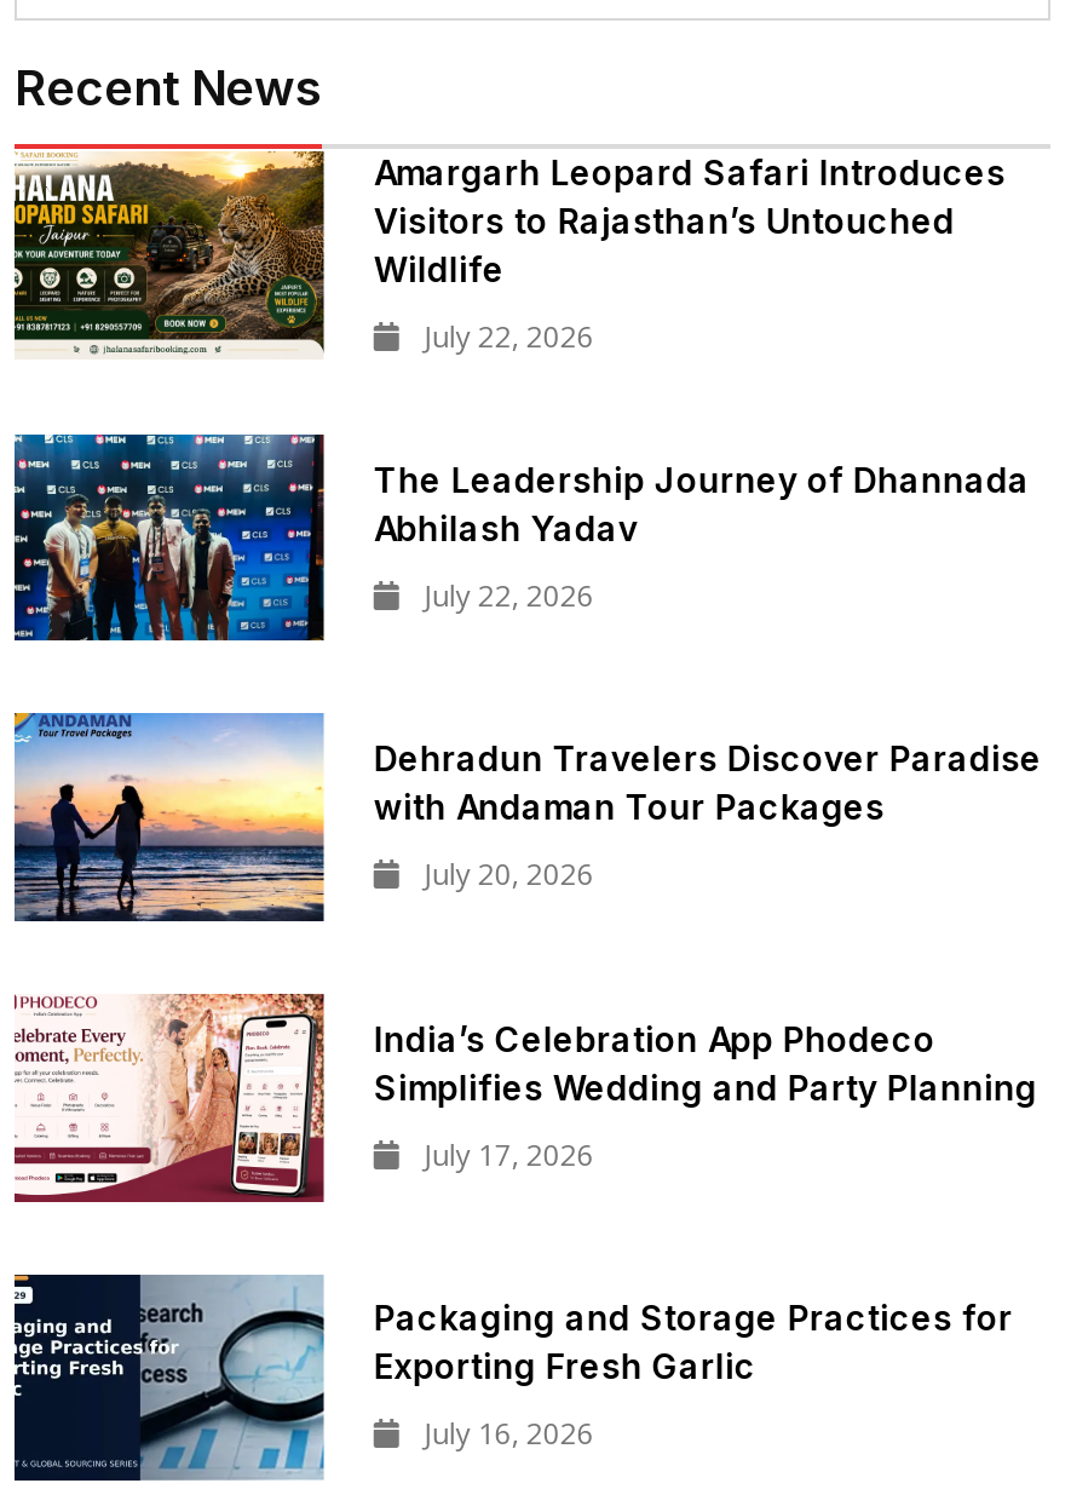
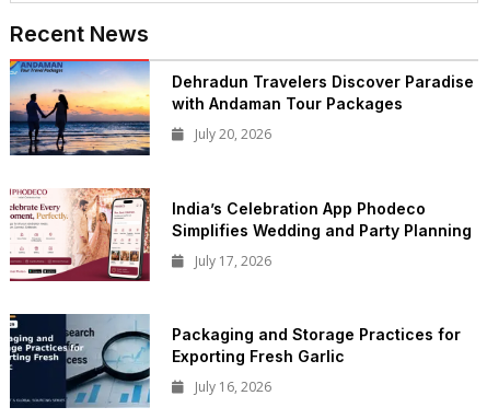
[12,143,1030,615] [image] | Amargarh Leopard Safari Introduces | Visitors to Rajasthan’s Untouched | Wildlife | July 22, 2026 | The Leadership Journey of Dhannada | Abhilash Yadav | July 22, 2026 -> none
[12,431,327,644] [image] -> none

